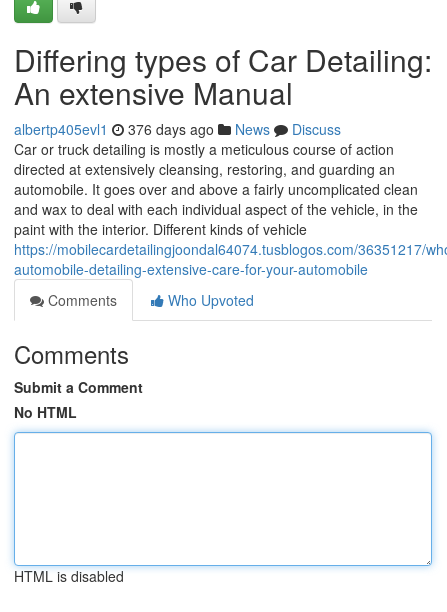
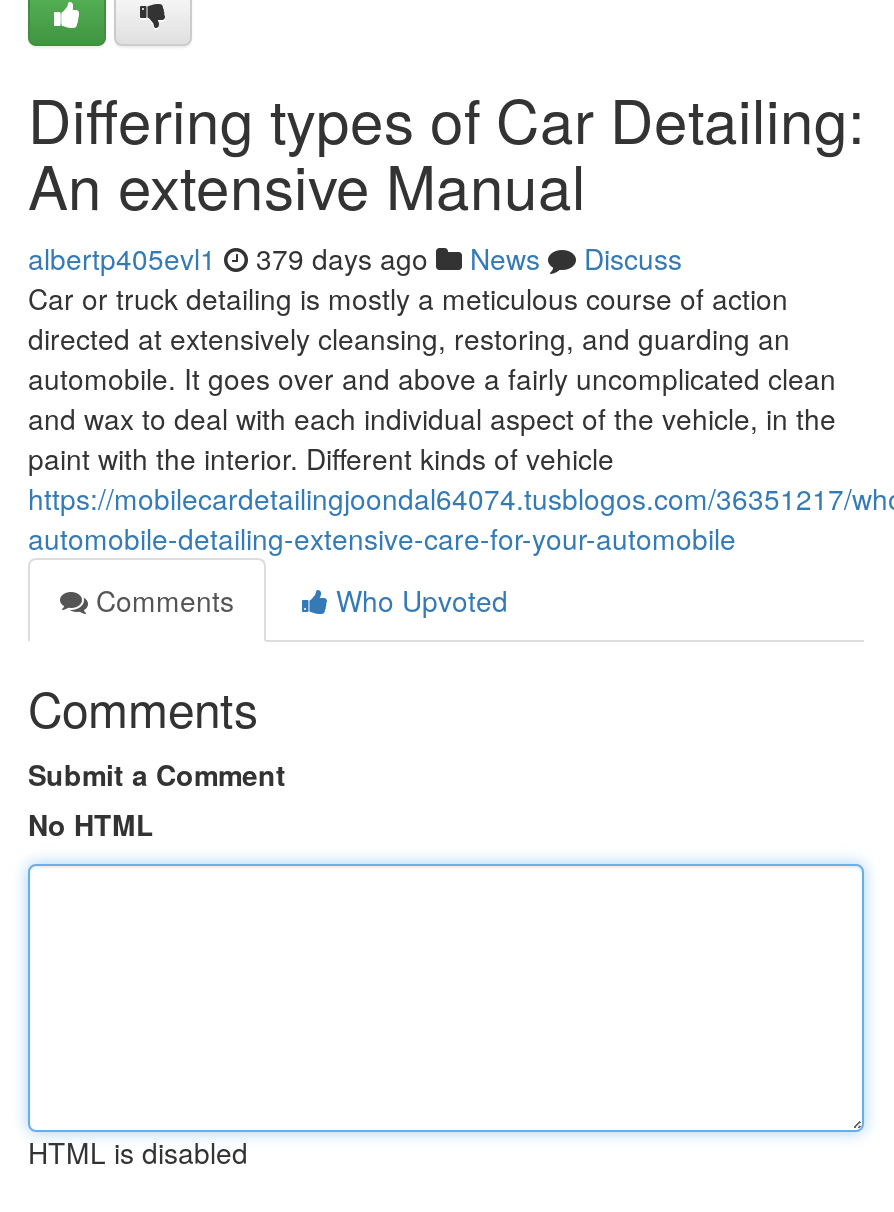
[14,119,341,139] albertp405evl1 376 days ago News Discuss -> [28,238,682,278] albertp405evl1 379 days ago News Discuss

